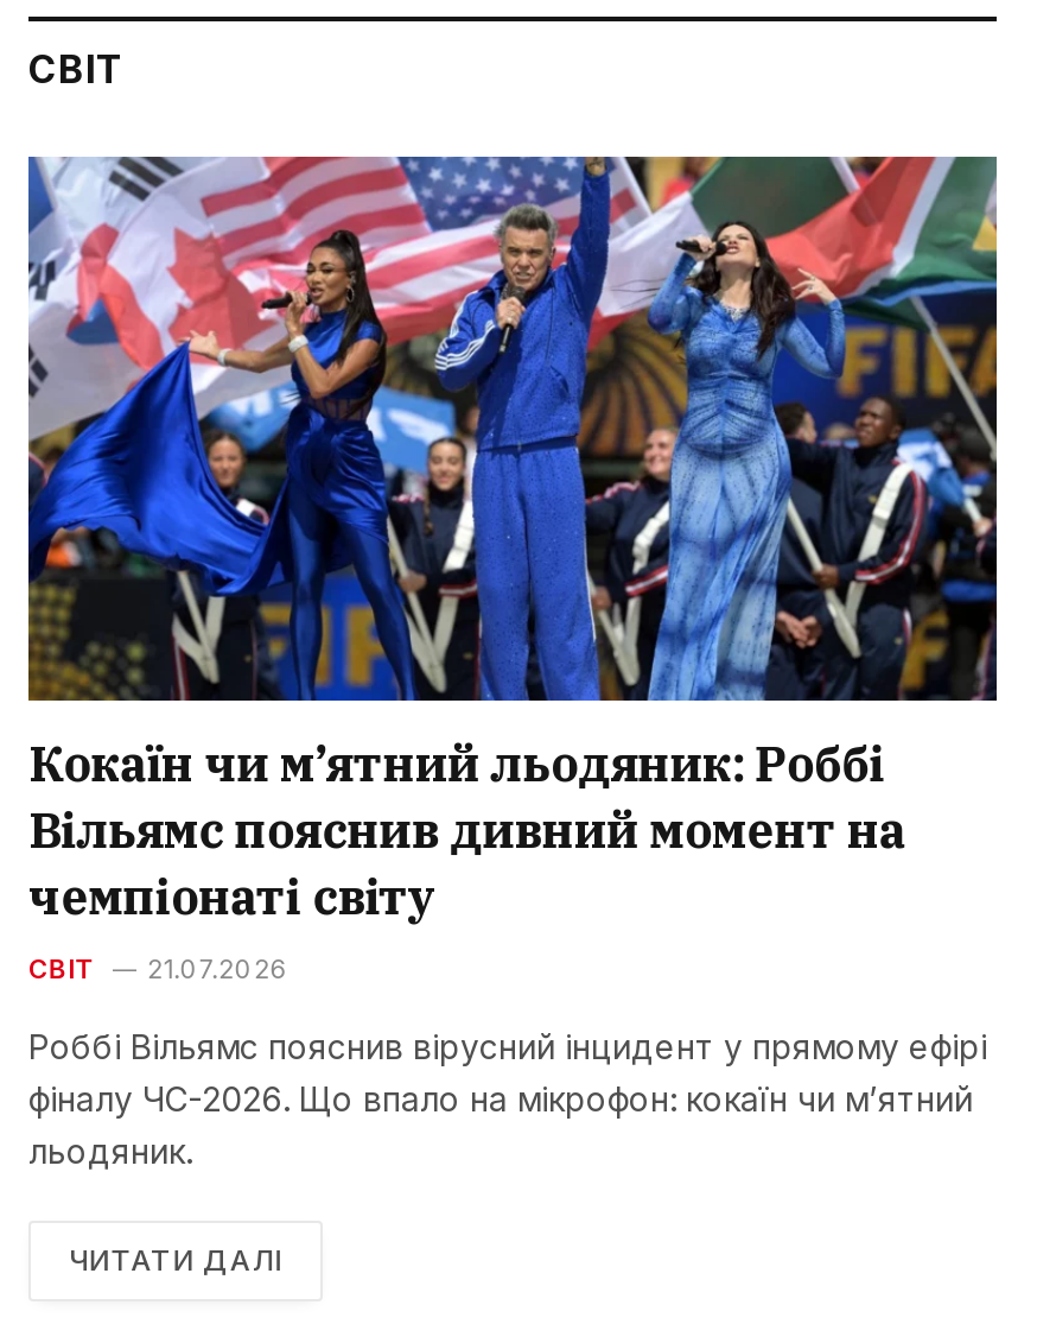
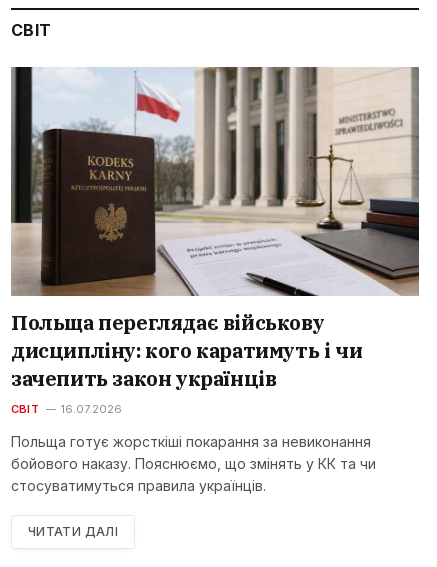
[26,154,999,929] [image] | Кокаїн чи м’ятний льодяник: Роббі | Вільямс пояснив дивний момент на | чемпіонаті світу -> [10,66,420,392] [image] | Польща переглядає військову | дисципліну: кого каратимуть і чи | зачепить закон українців
[28,952,289,986] СВІТ 21.07.2026 -> [11,402,122,416] СВІТ 16.07.2026
[28,1026,987,1171] Роббі Вільямс пояснив вірусний інцидент у прямому ефірі | фіналу ЧС-2026. Що впало на мікрофон: кокаїн чи м’ятний | льодяник. -> [11,433,376,494] Польща готує жорсткіші покарання за невиконання | бойового наказу. Пояснюємо, що змінять у КК та чи | стосуватимуться правила українців.

